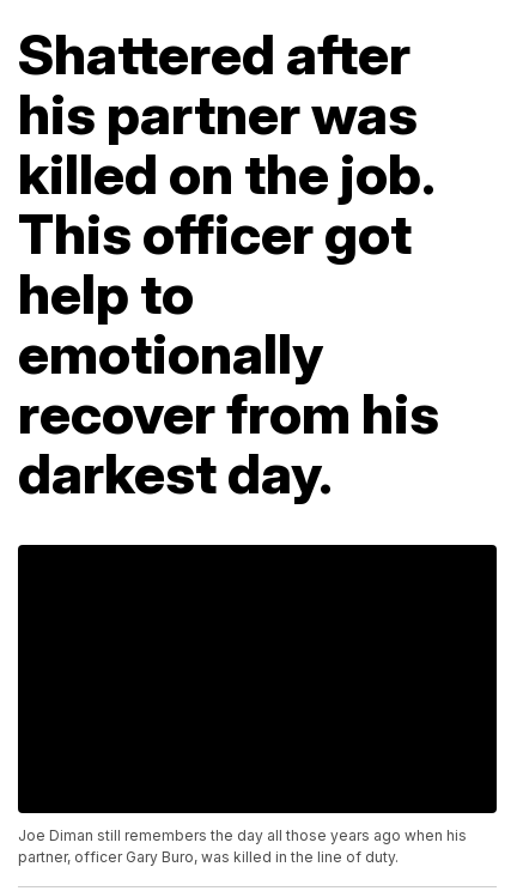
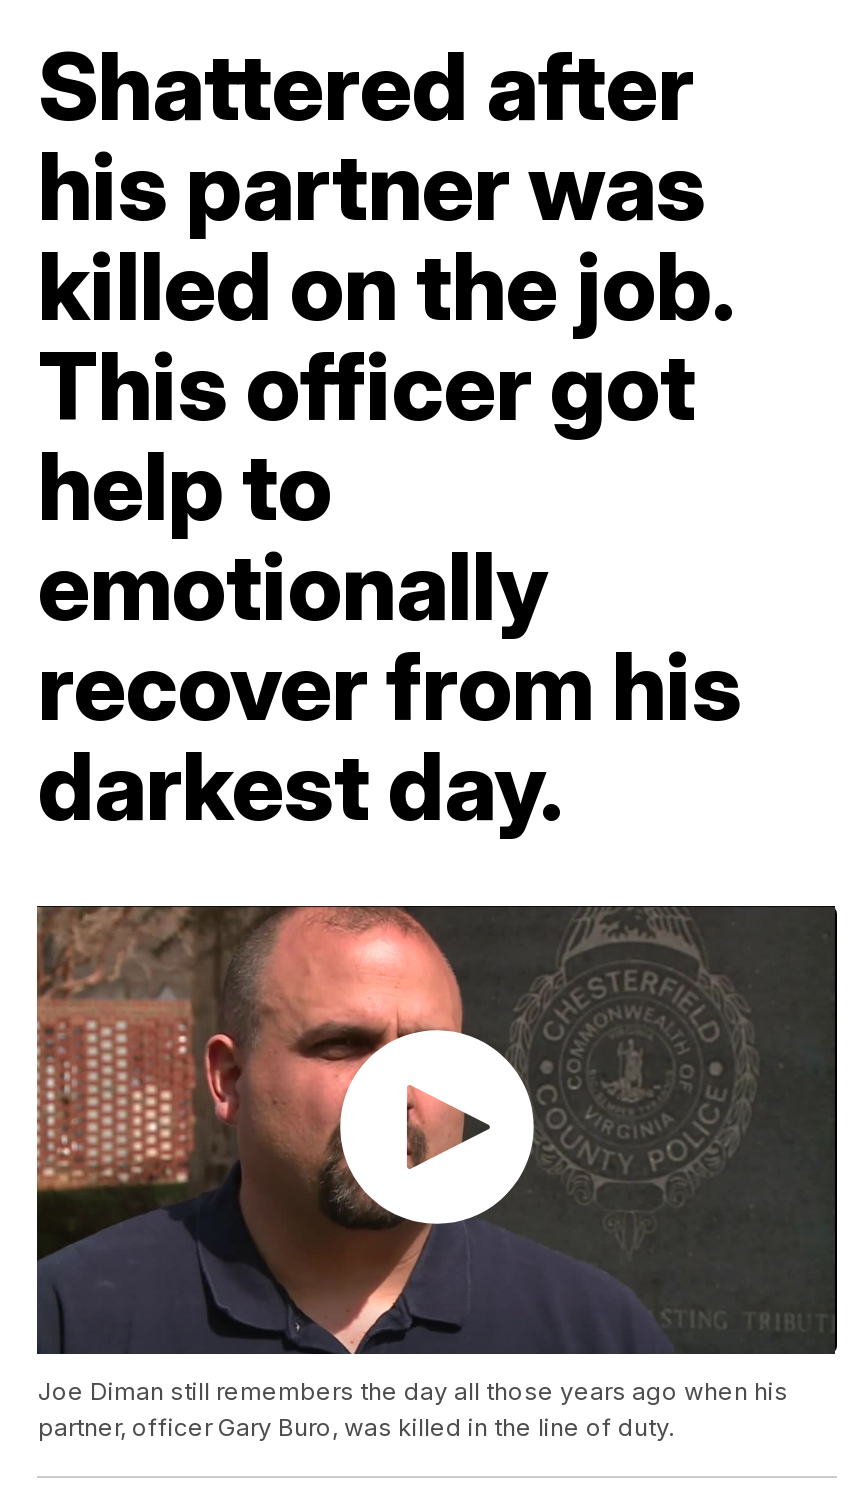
none -> [35,904,835,1356] [image]

